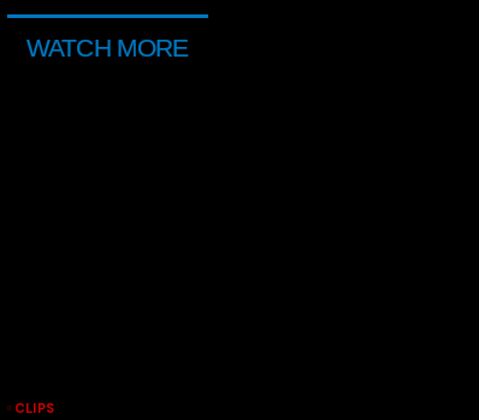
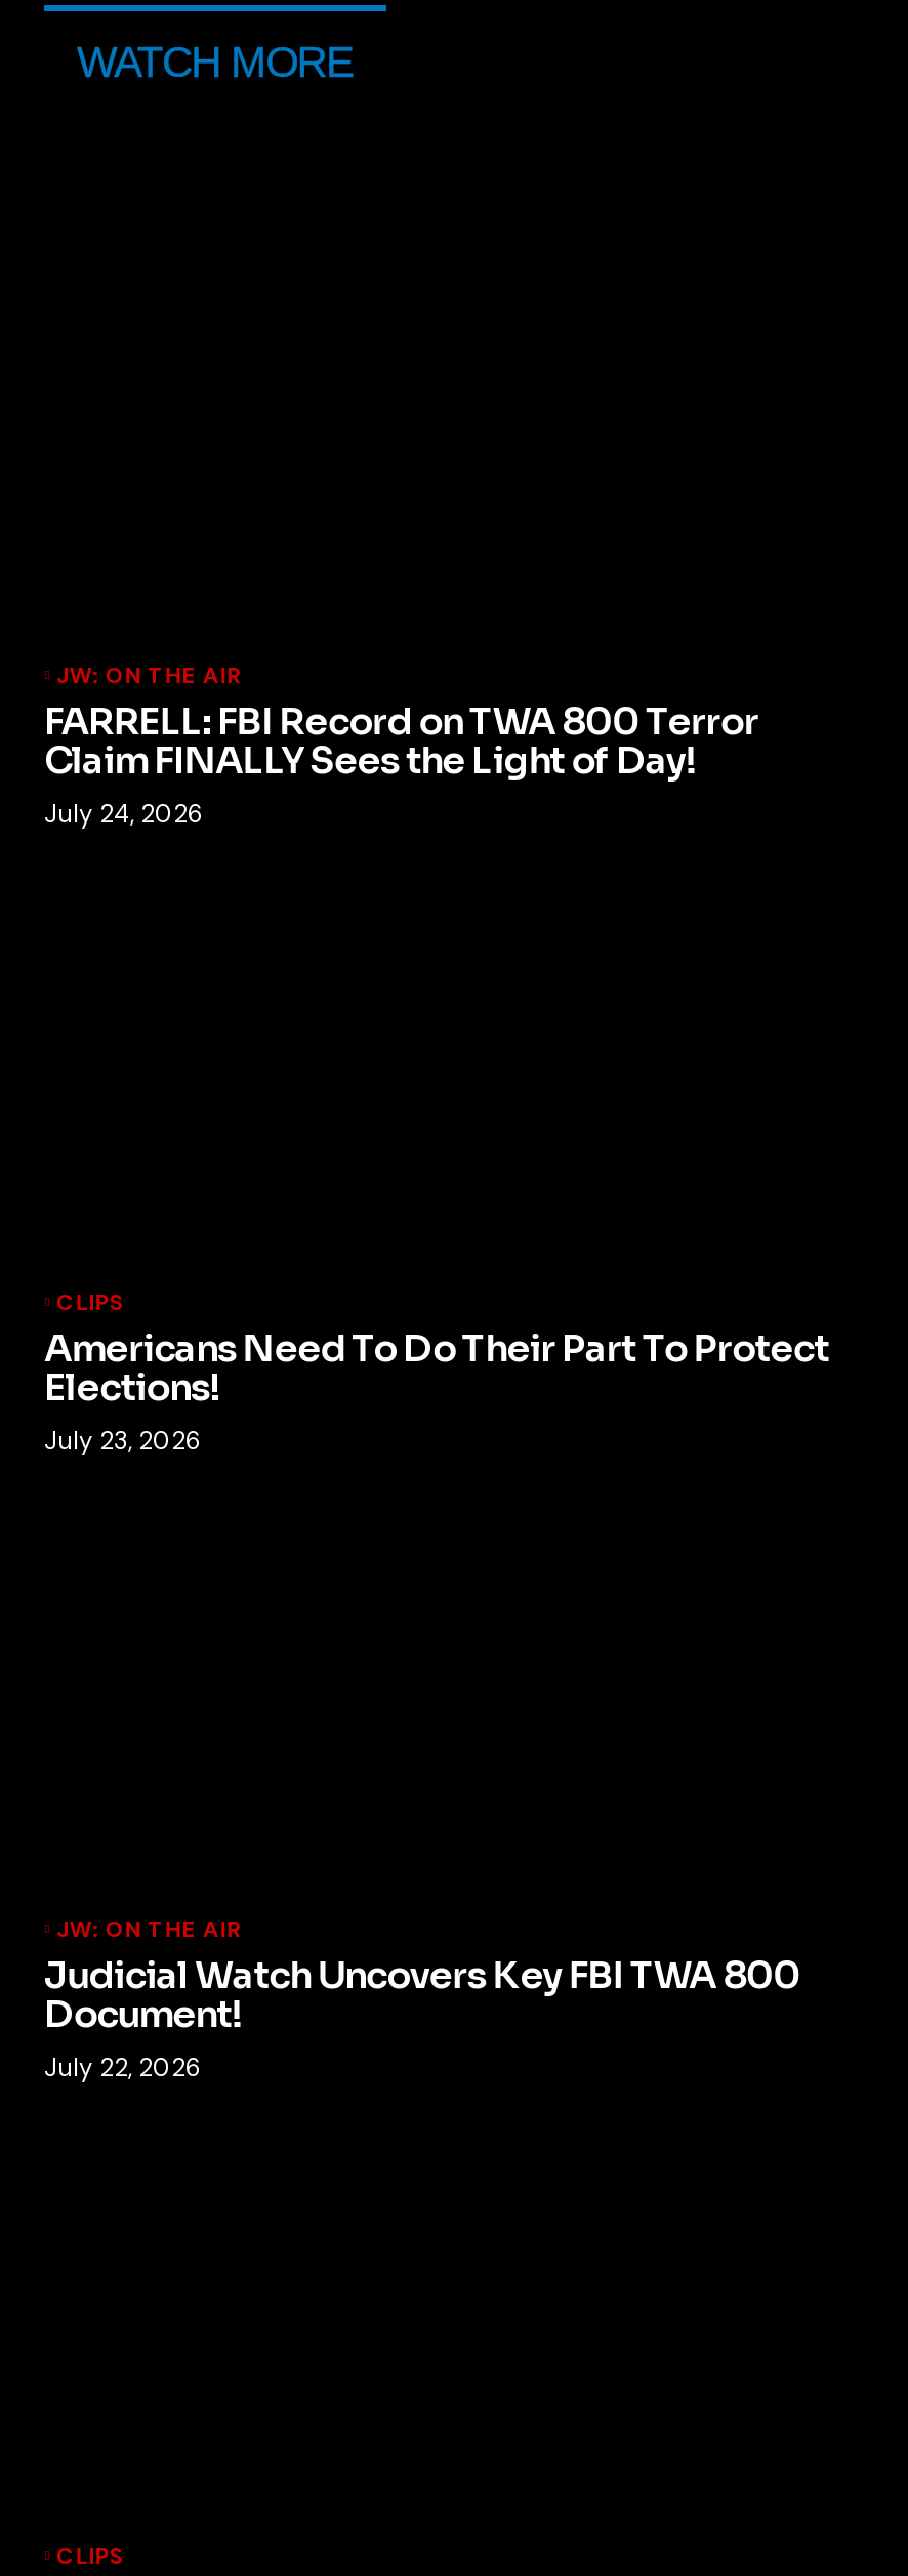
none -> [44,661,758,831] JW: ON THE AIR | FARRELL: FBI Record on TWA 800 Terror | Claim FINALLY Sees the Light of Day! | July 24, 2026
none -> [44,1287,829,1458] CLIPS | Americans Need To Do Their Part To Protect | Elections! | July 23, 2026
none -> [44,1914,800,2084] JW: ON THE AIR | Judicial Watch Uncovers Key FBI TWA 800 | Document! | July 22, 2026

